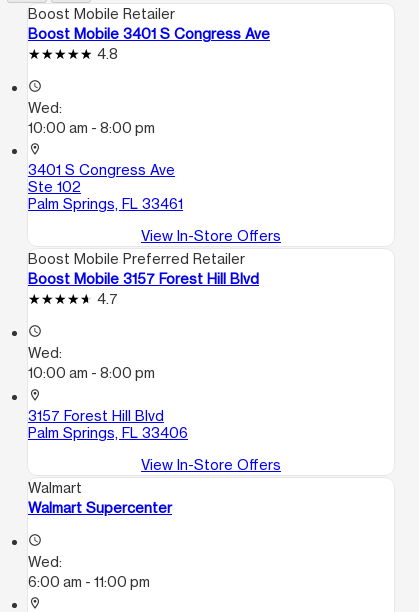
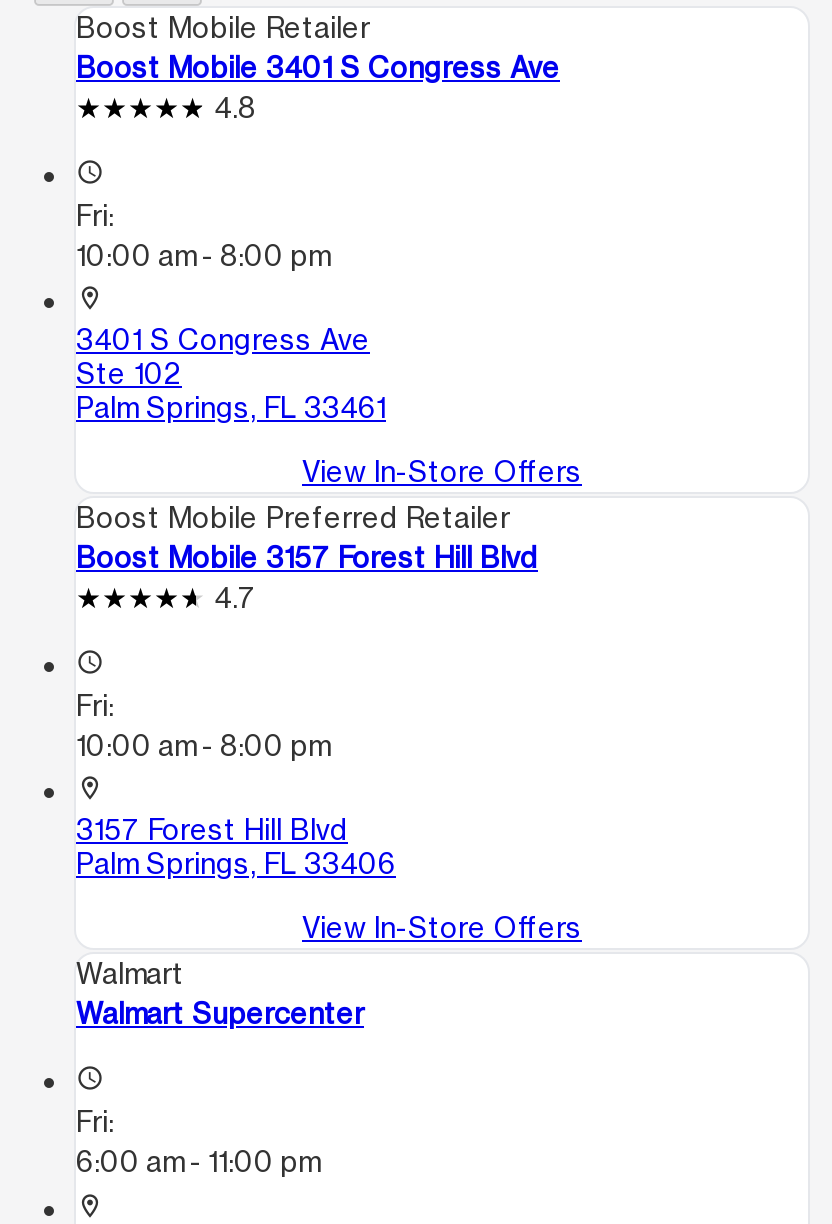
[28,99,65,116] Wed: -> [76,198,120,232] Fri:
[28,344,65,361] Wed: -> [76,689,120,723] Fri:
[28,553,65,570] Wed: -> [76,1105,120,1139] Fri:

